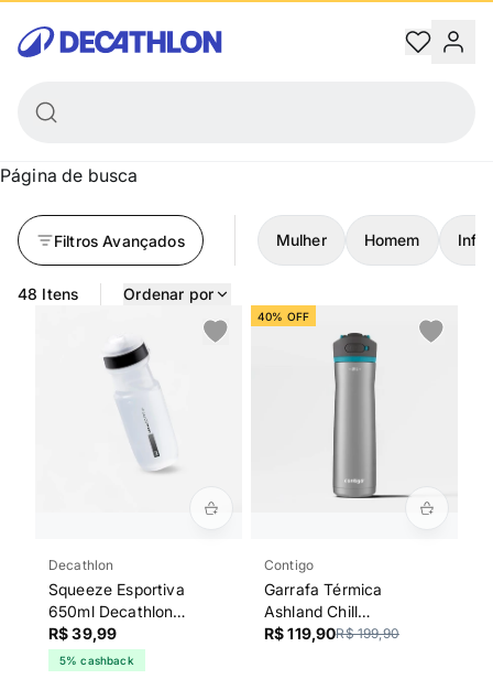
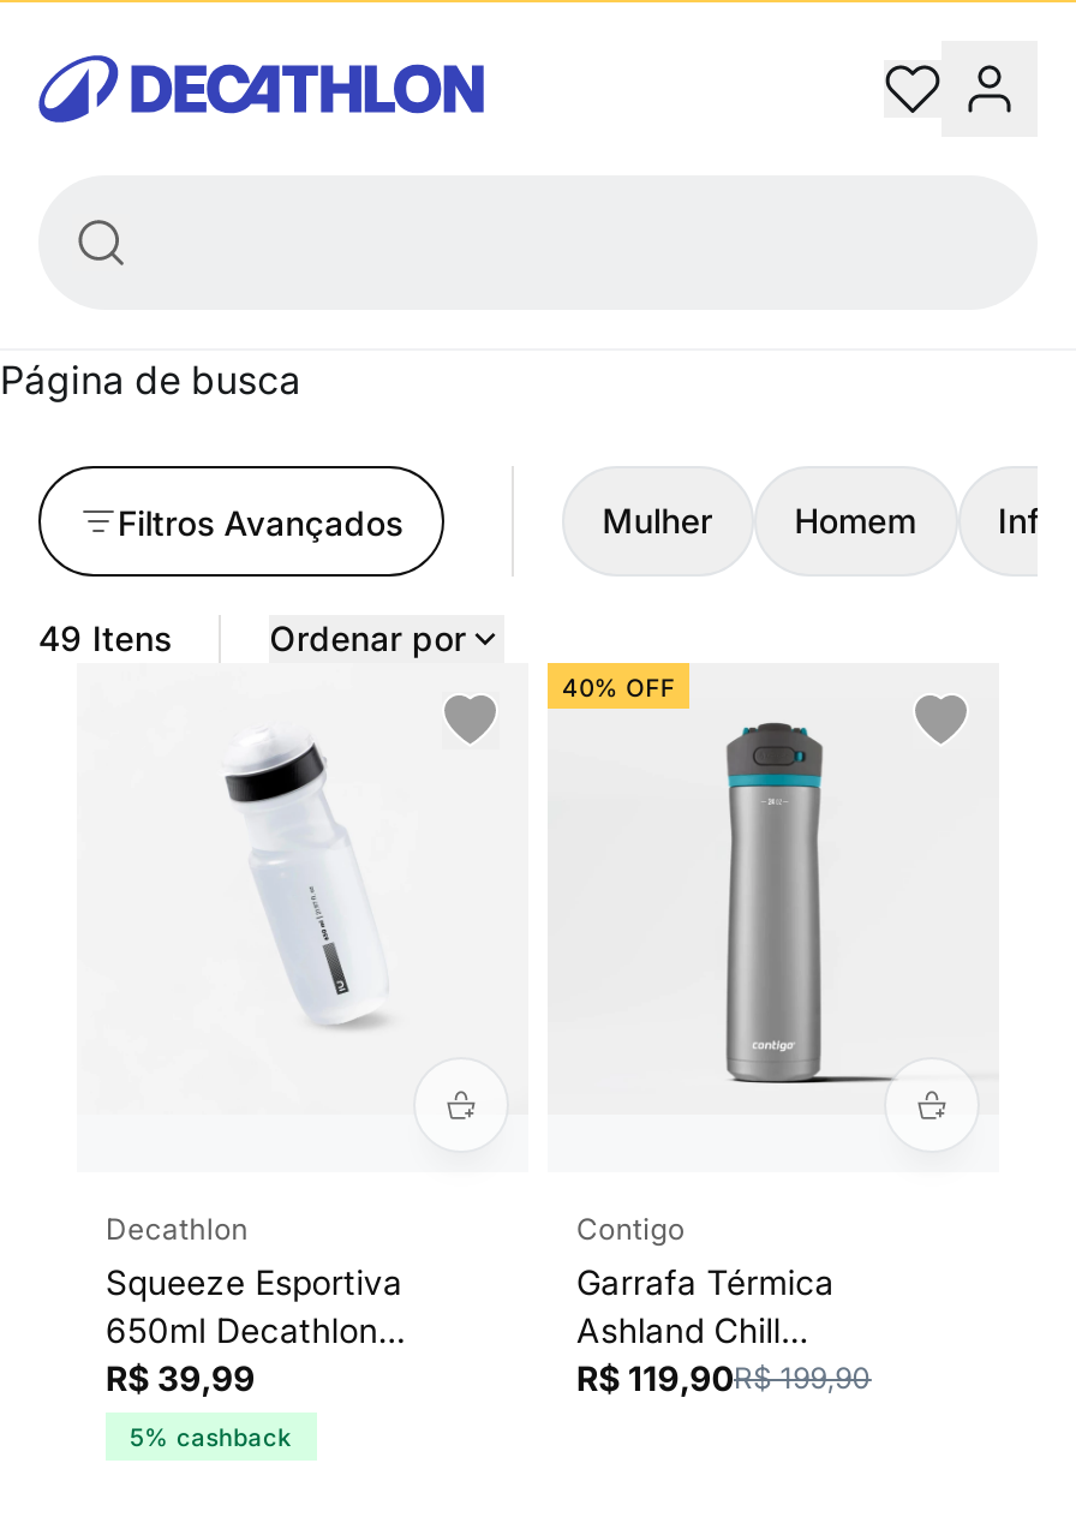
[18,284,78,303] 48 Itens -> [38,617,171,658] 49 Itens

